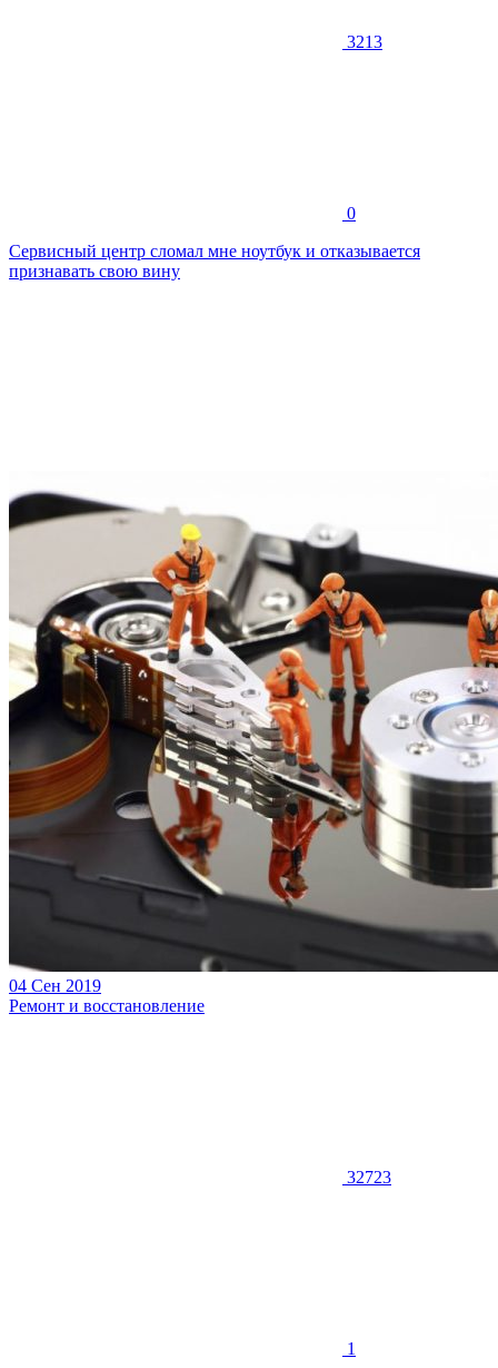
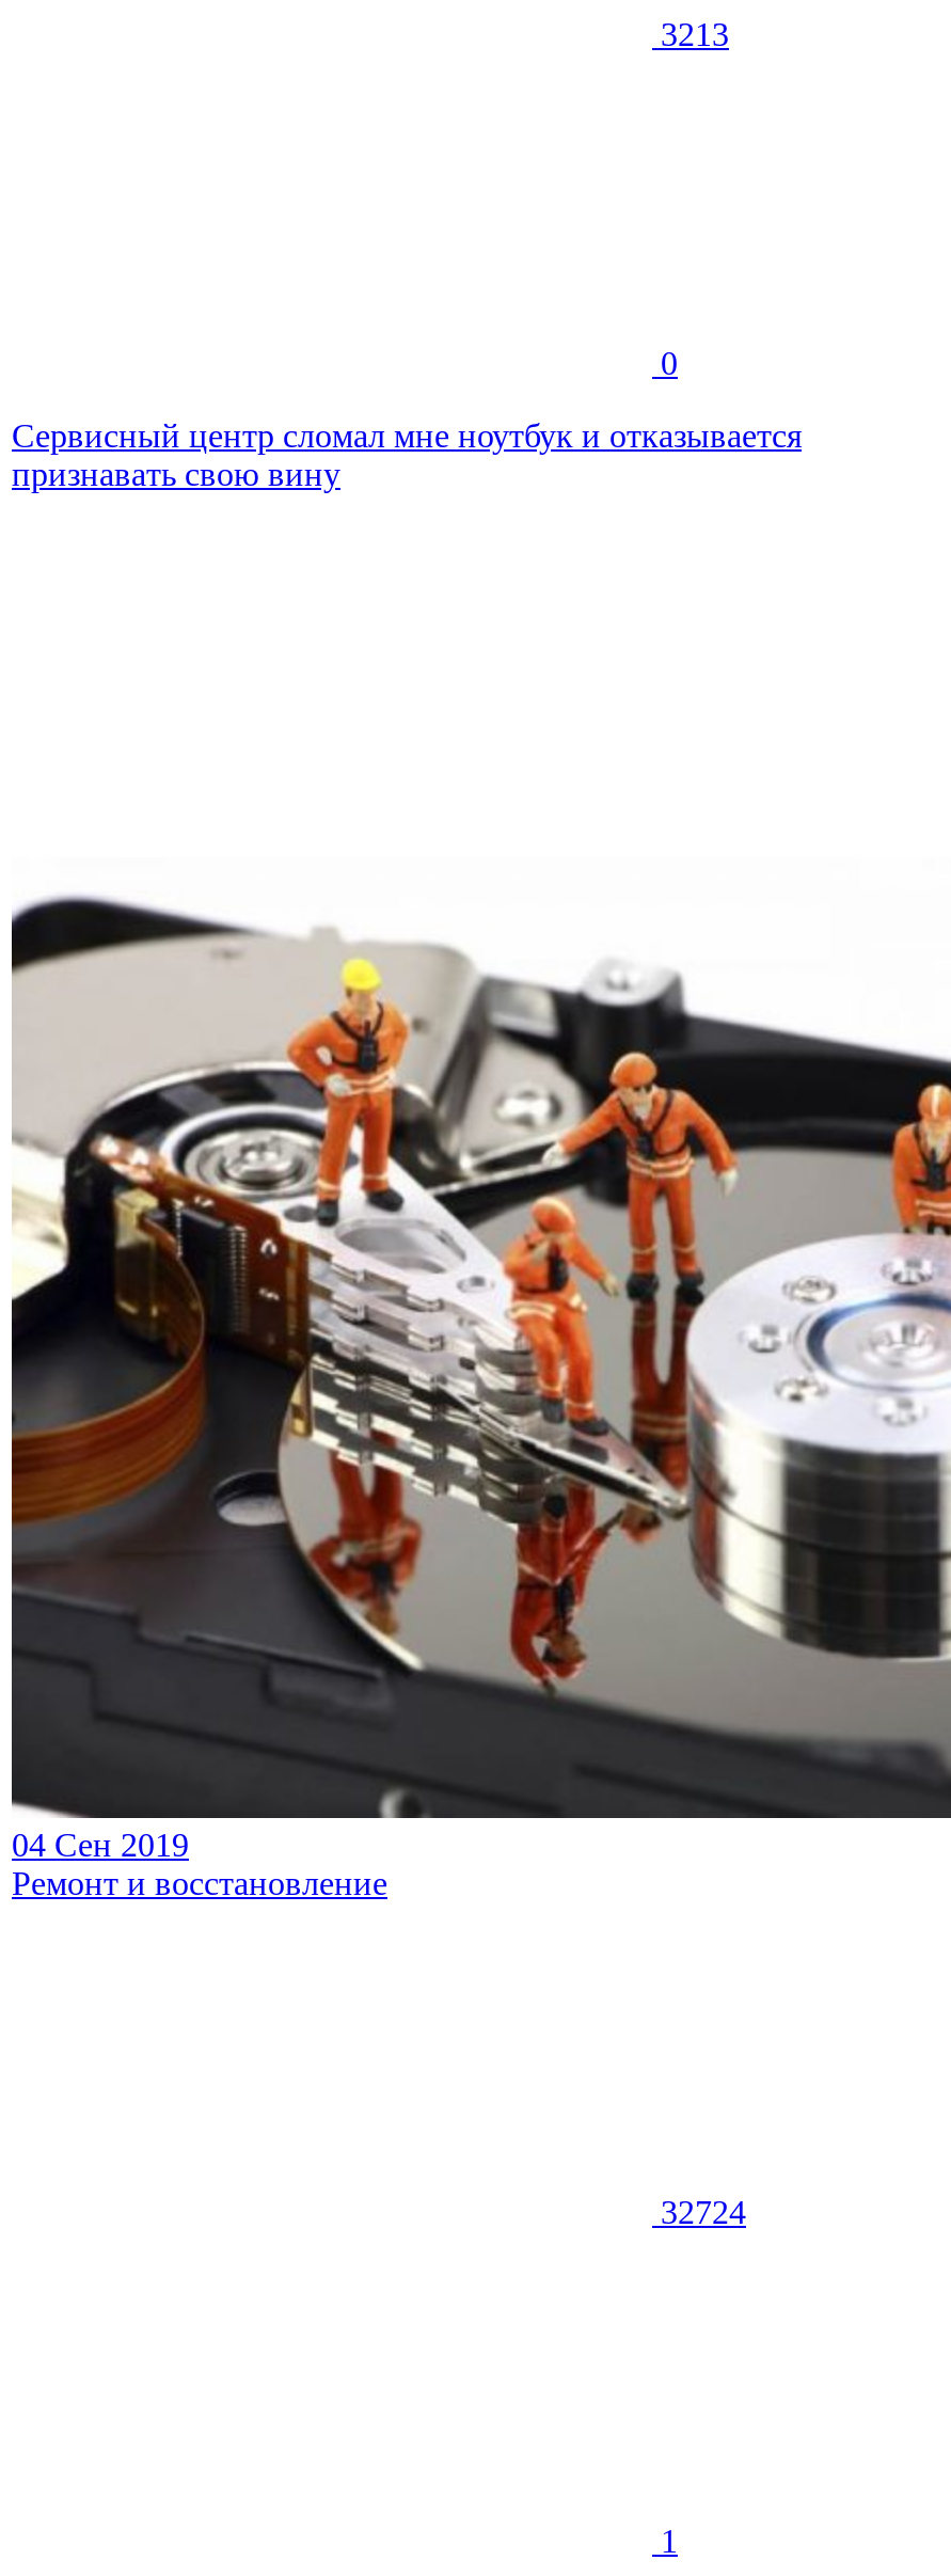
[347,1168,391,1187] 32723 -> [661,2194,746,2230] 32724

